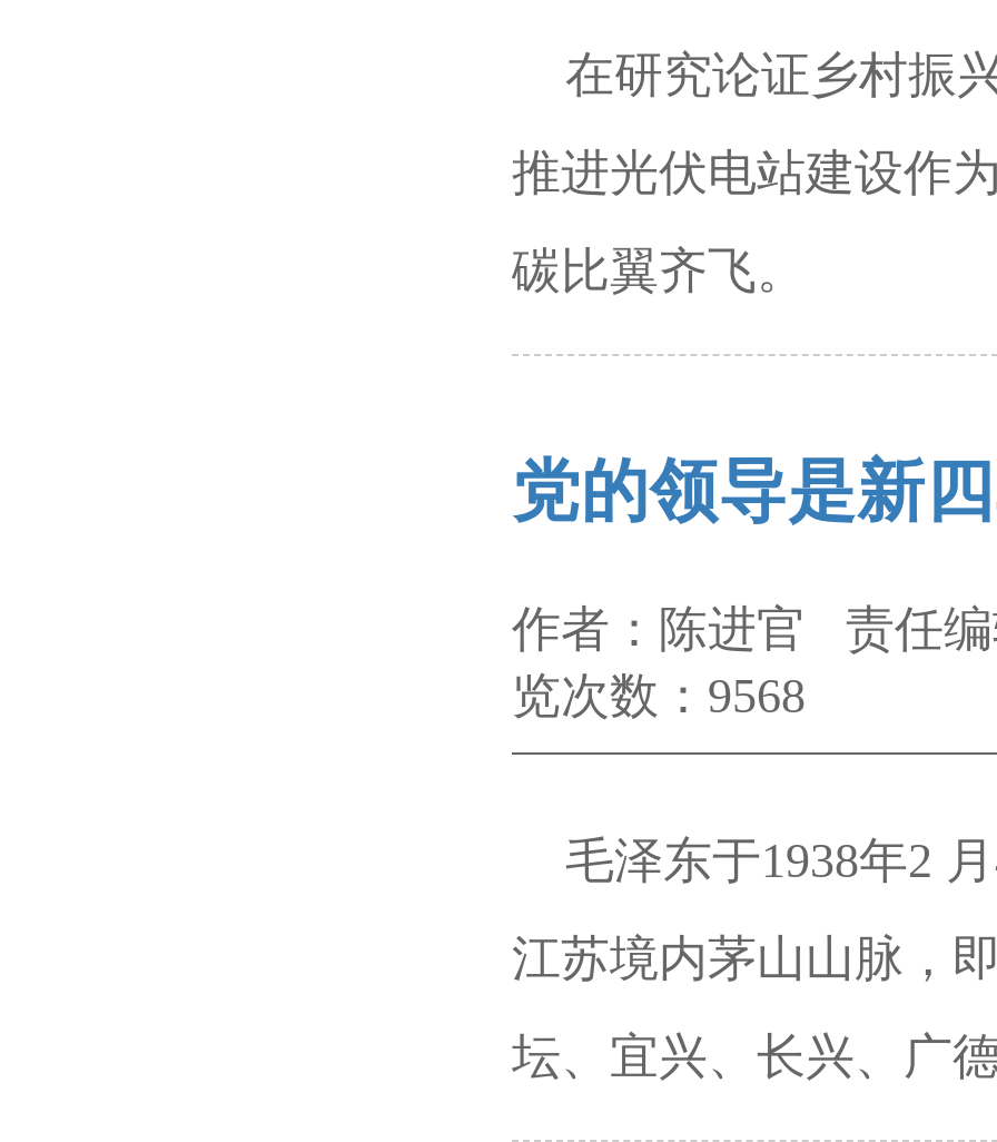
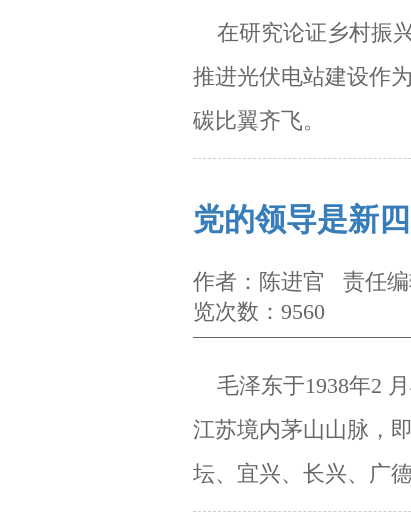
[512,668,806,723] 览次数：9568 -> [193,299,325,324] 览次数：9560

